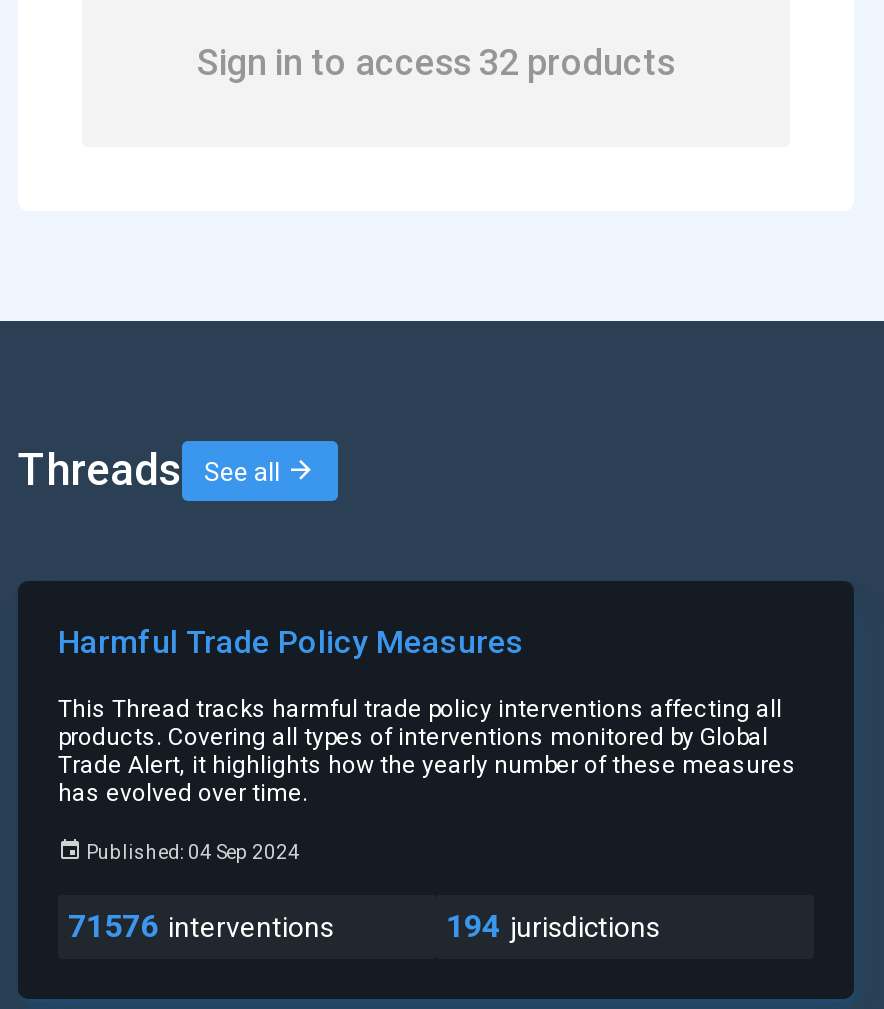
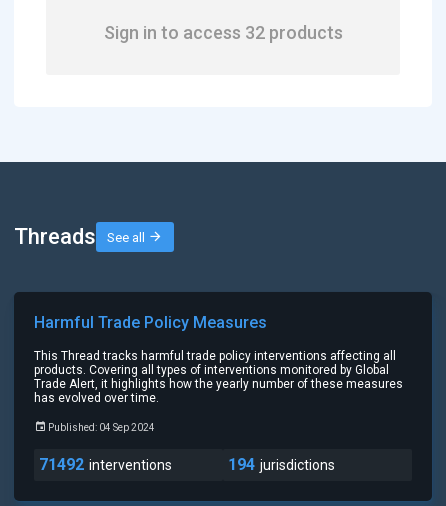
[68,907,334,945] 71576 interventions -> [39,455,172,474] 71492 interventions

